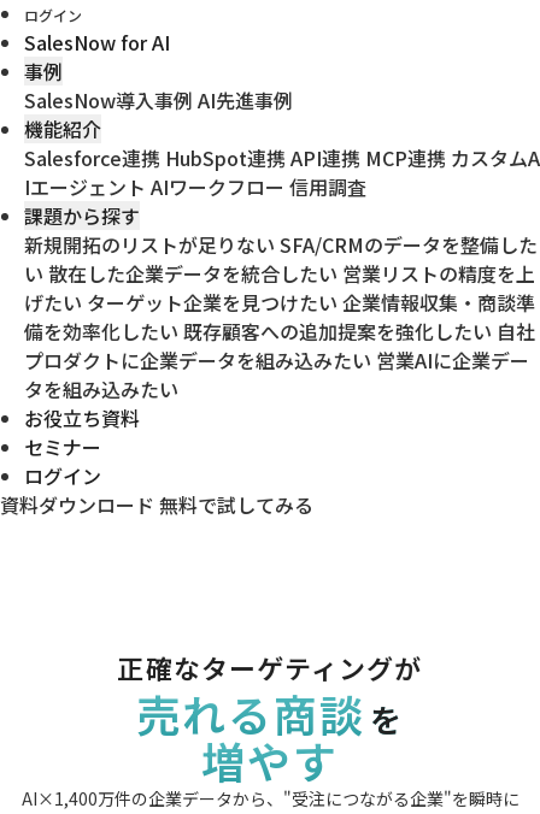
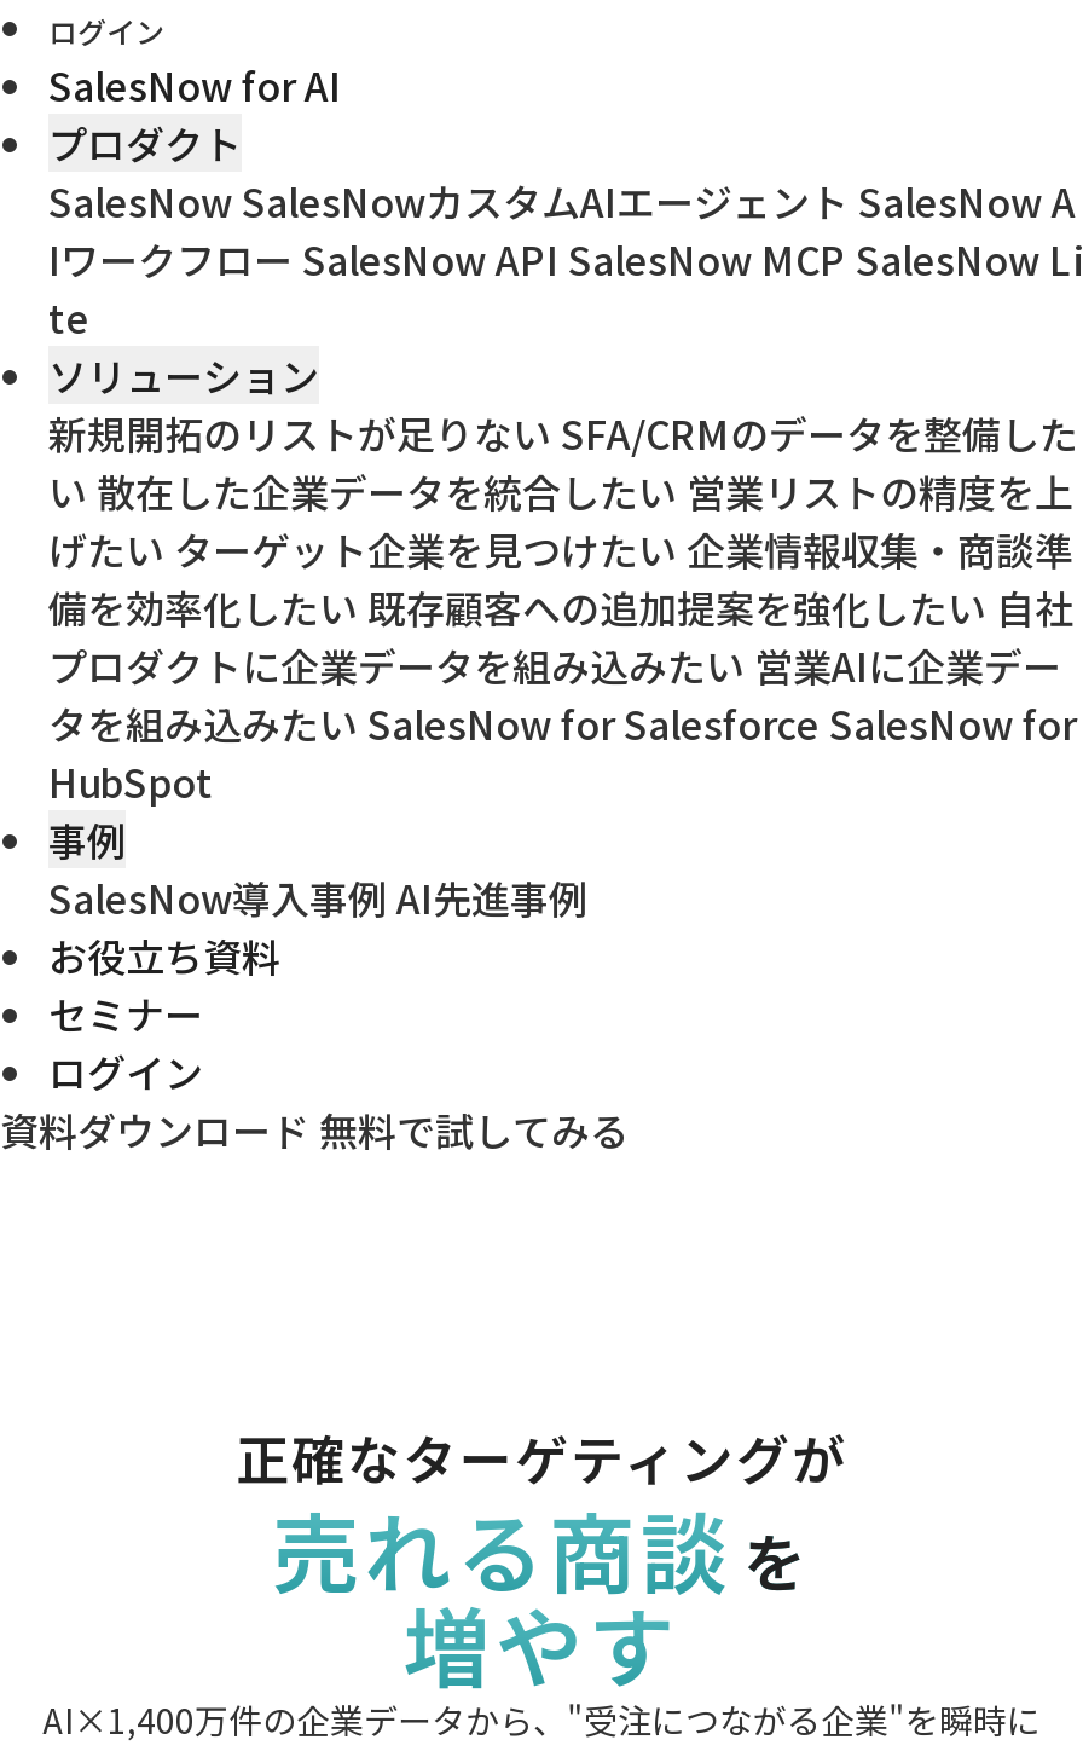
moved [24,56,293,114] -> [48,810,587,926]: 事例 | SalesNow導入事例AI先進事例
[24,114,540,230] 機能紹介 | Salesforce連携HubSpot連携API連携MCP連携カスタムA | IエージェントAIワークフロー信用調査 | 課題から探す -> [48,113,1083,404] プロダクト | SalesNow SalesNowカスタムAIエージェントSalesNow A | IワークフローSalesNow API SalesNow MCP SalesNow Li | te | ソリューション
moved [24,230,538,374] -> [48,404,1078,694]: 新規開拓のリストが足りないSFA/CRMのデータを整備した | い散在した企業データを統合したい営業リストの精度を上 | げたいターゲット企業を見つけたい企業情報収集・商談準 | 備を効率化したい既存顧客への追加提案を強化したい自社 | プロダクトに企業データを組み込みたい営業AIに企業デー
[24,374,178,403] タを組み込みたい -> [48,694,1076,810] タを組み込みたいSalesNow for Salesforce SalesNow for | HubSpot

